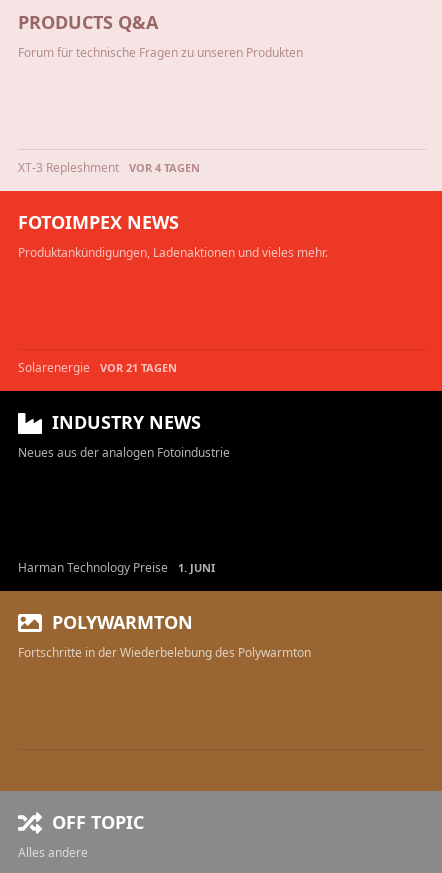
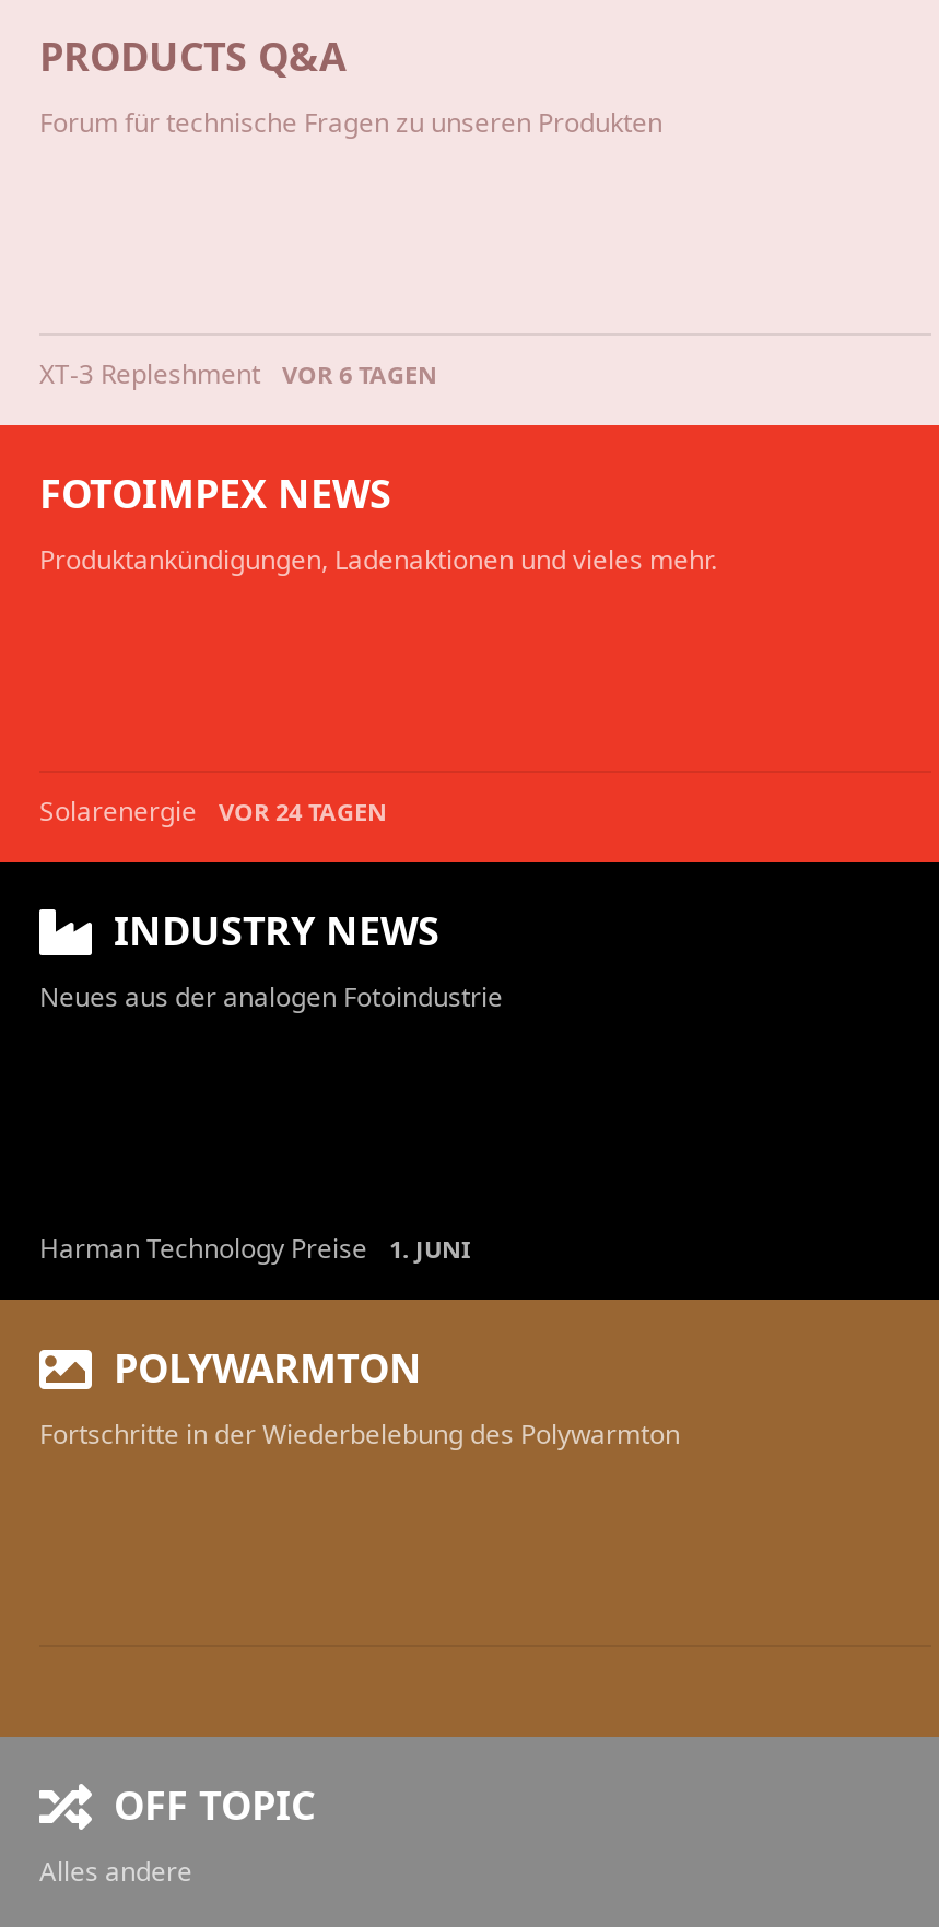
[18,159,200,176] XT-3 Repleshment VOR 4 TAGEN -> [39,356,437,393] XT-3 Repleshment VOR 6 TAGEN
[18,359,177,376] Solarenergie VOR 21 TAGEN -> [39,793,387,830] Solarenergie VOR 24 TAGEN

